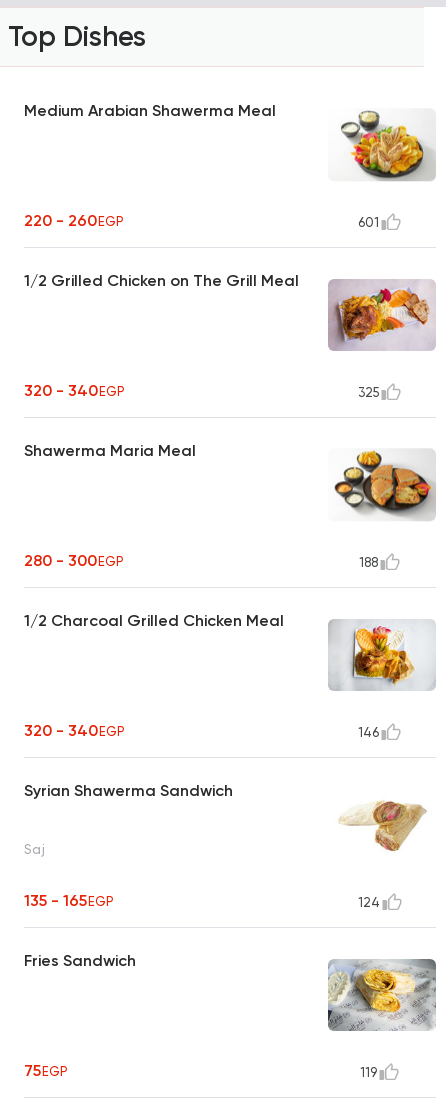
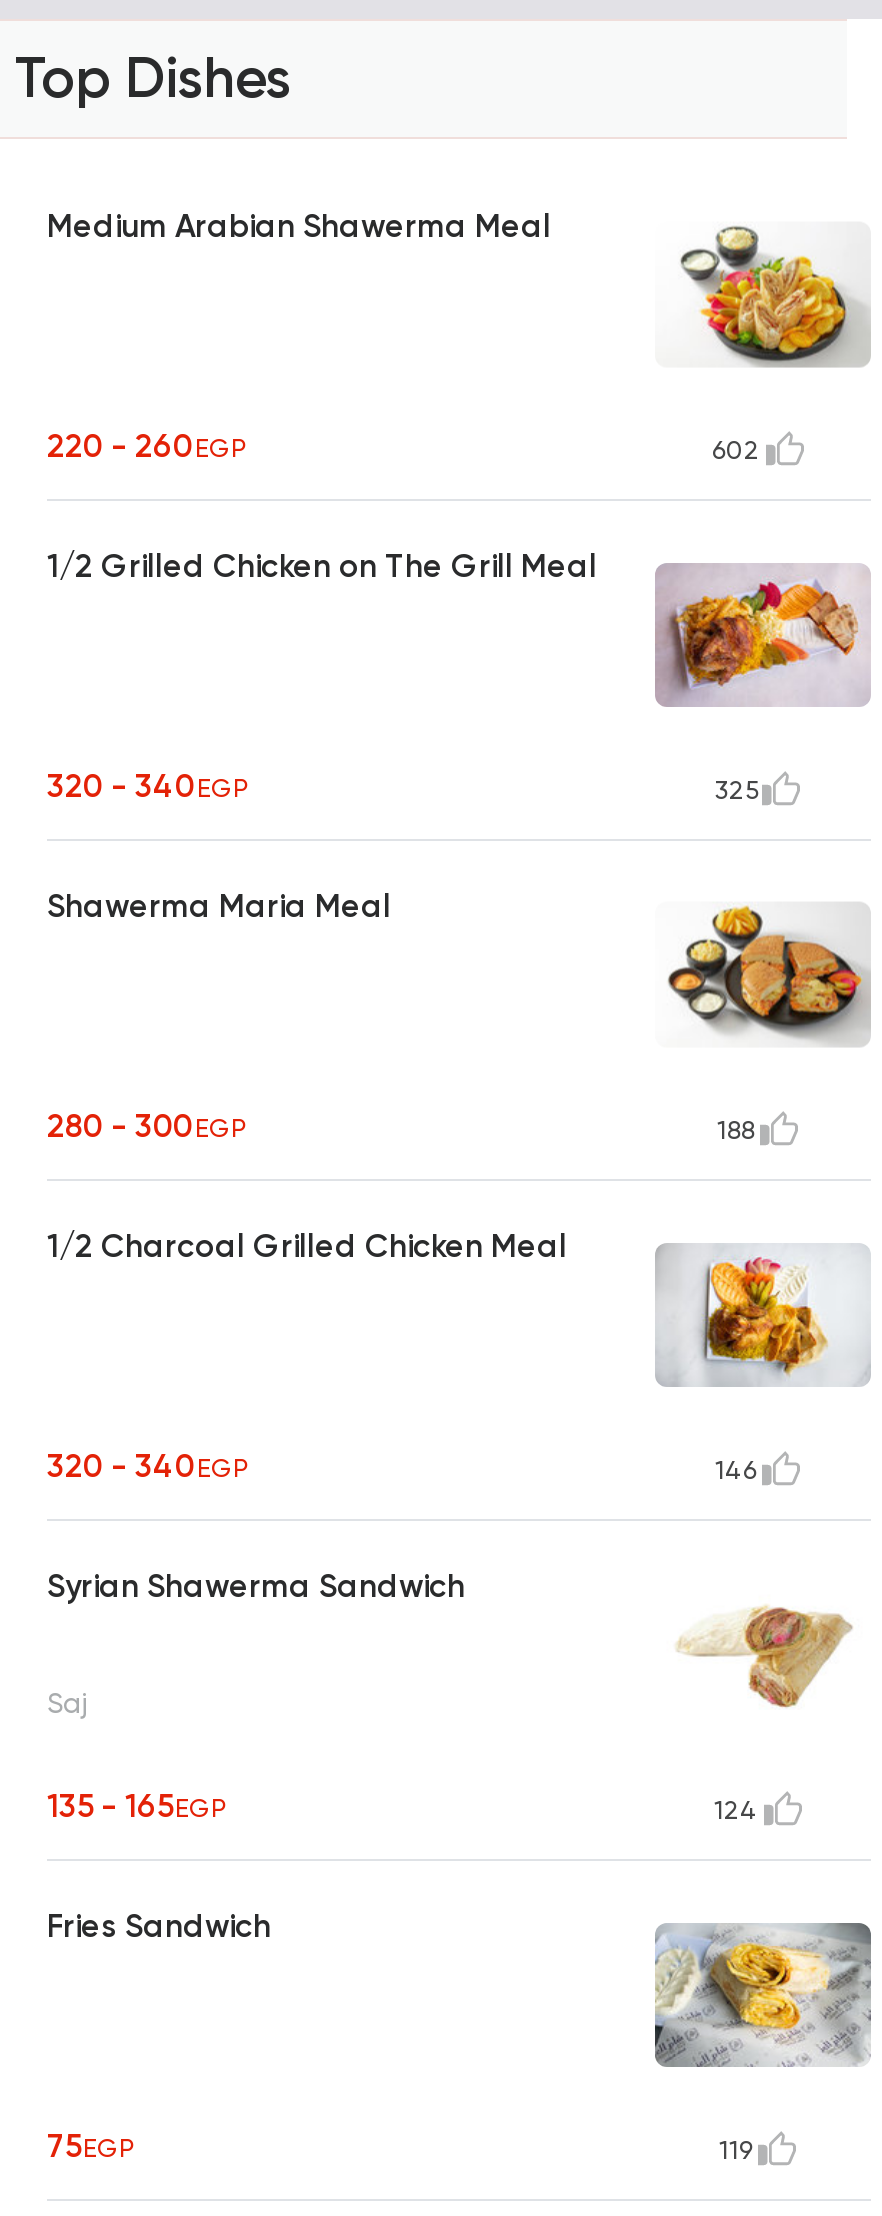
[358,215,379,230] 601 -> [712,436,760,466] 602

